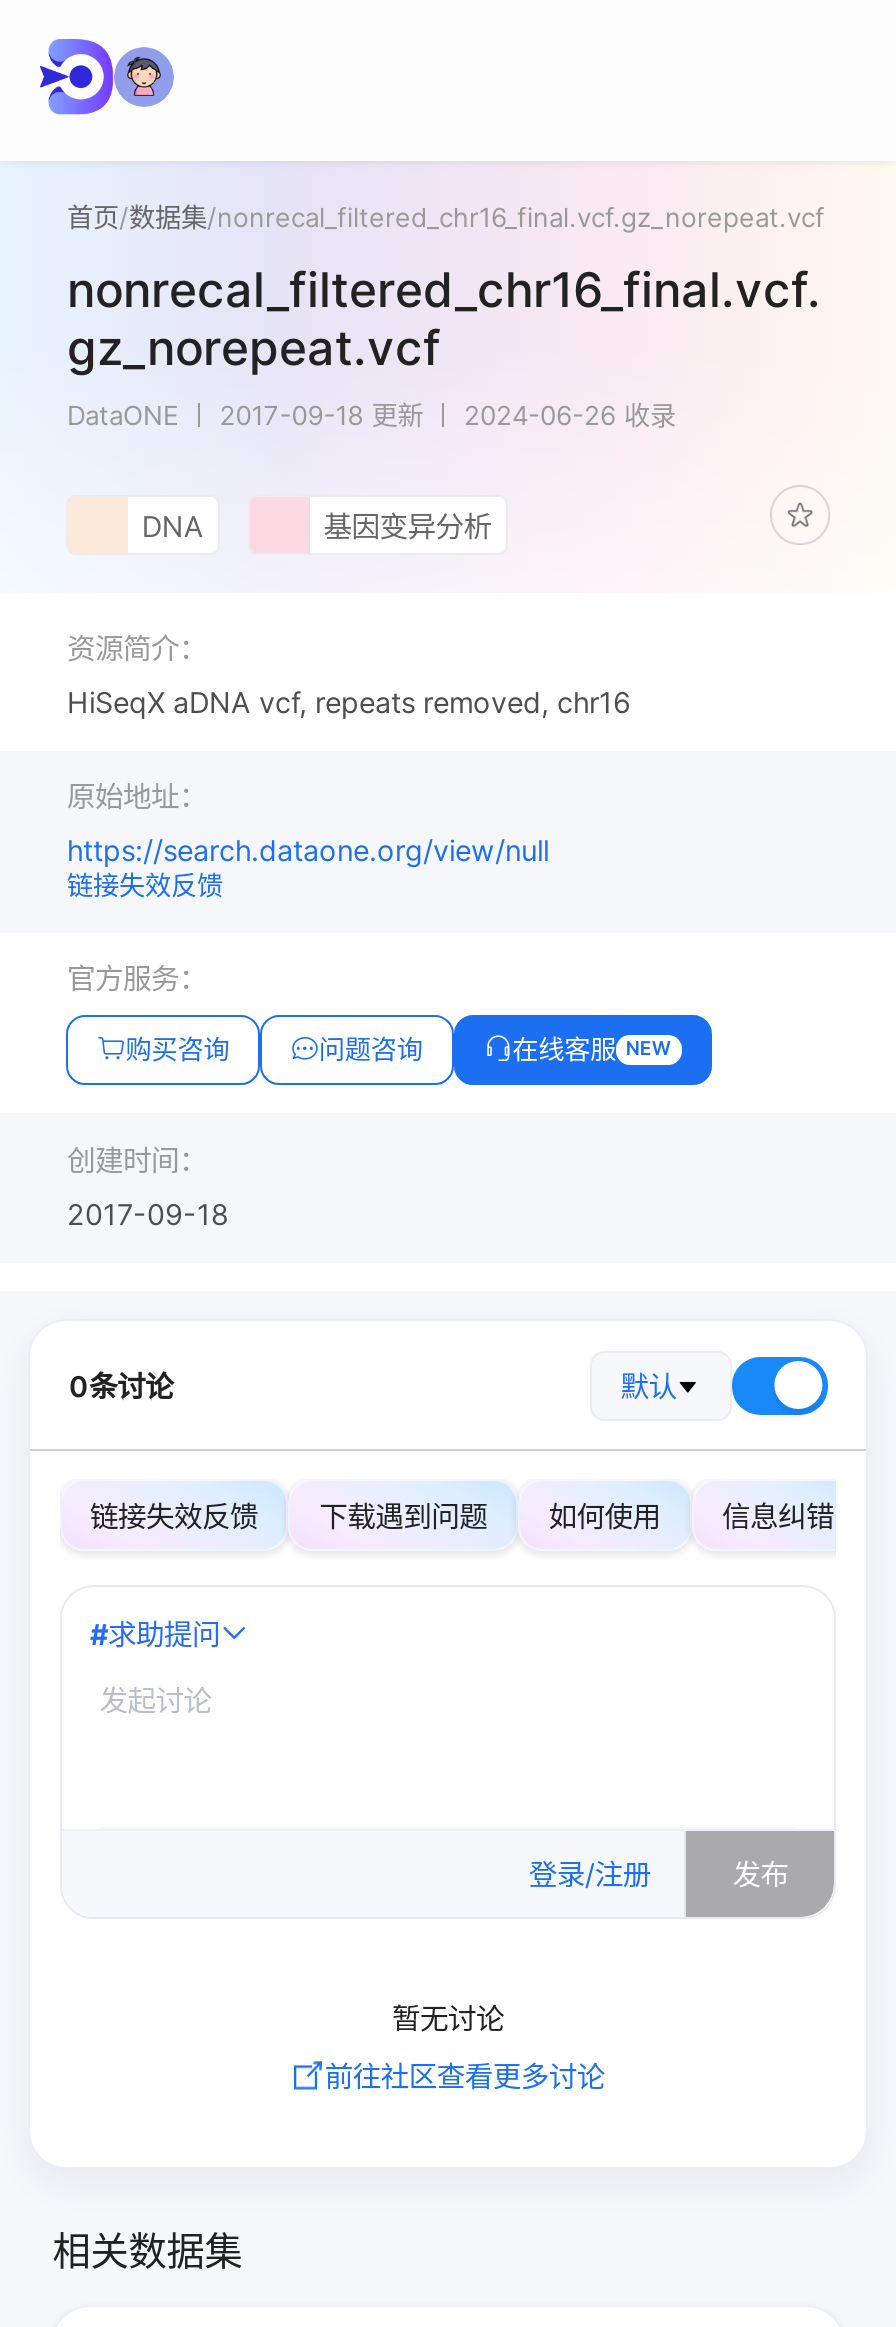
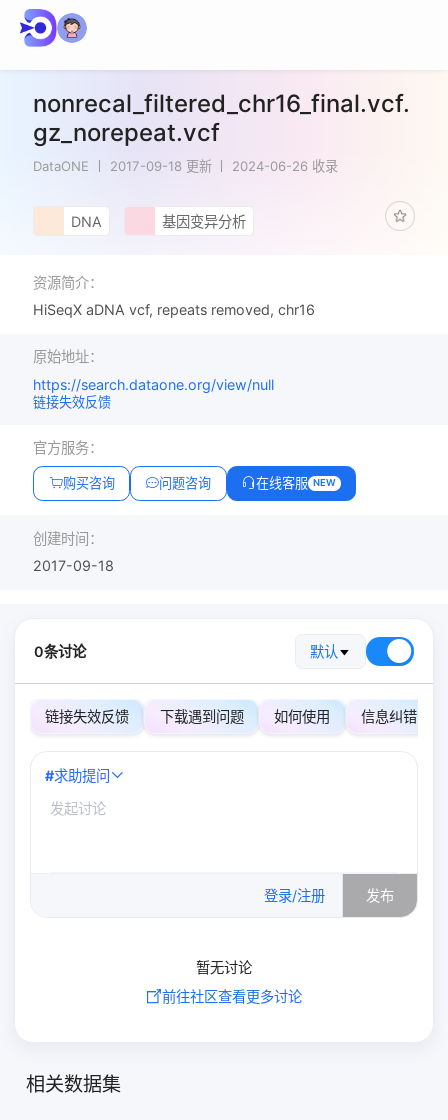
[67,200,825,232] 首页/数据集/nonrecal_filtered_chr16_final.vcf.gz_norepeat.vcf -> none

